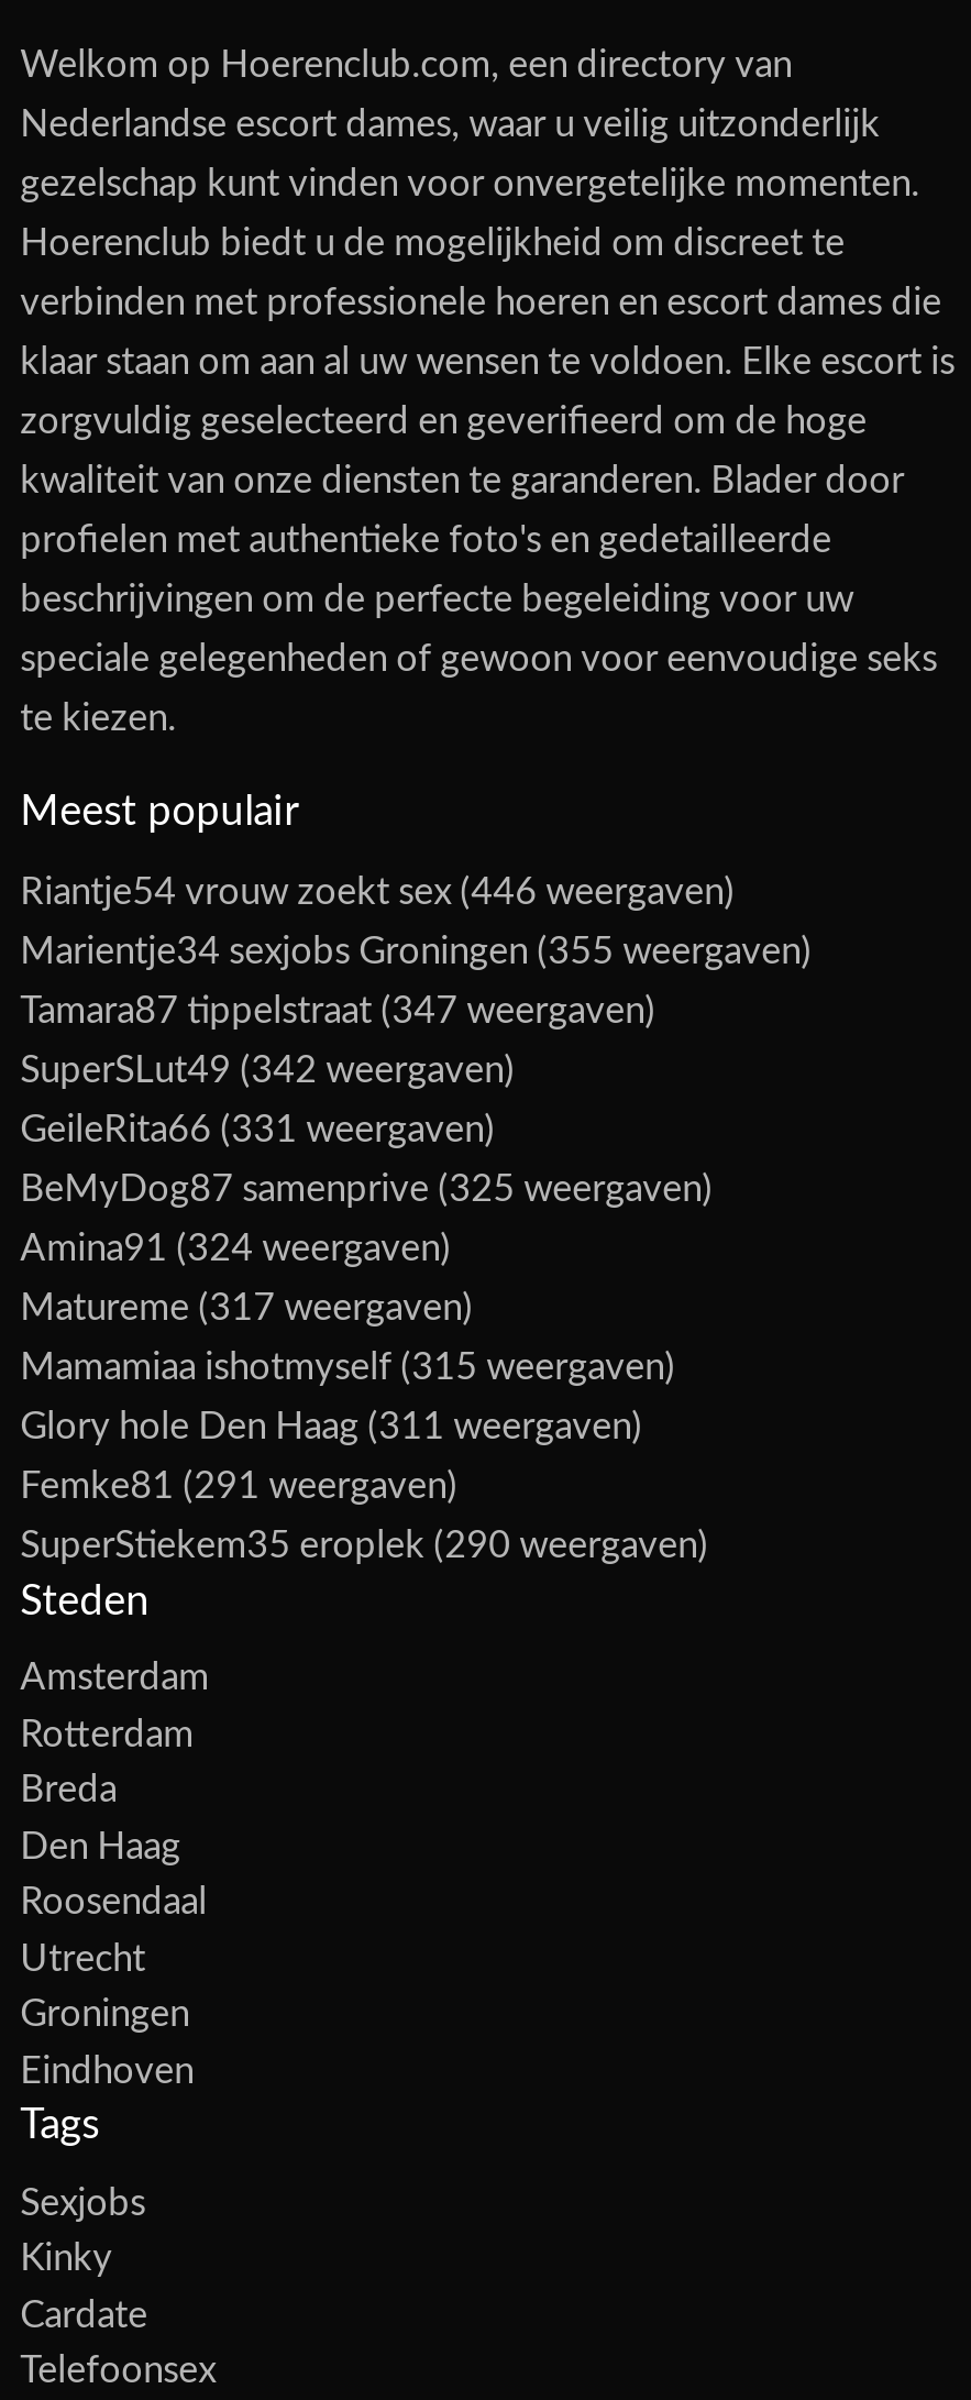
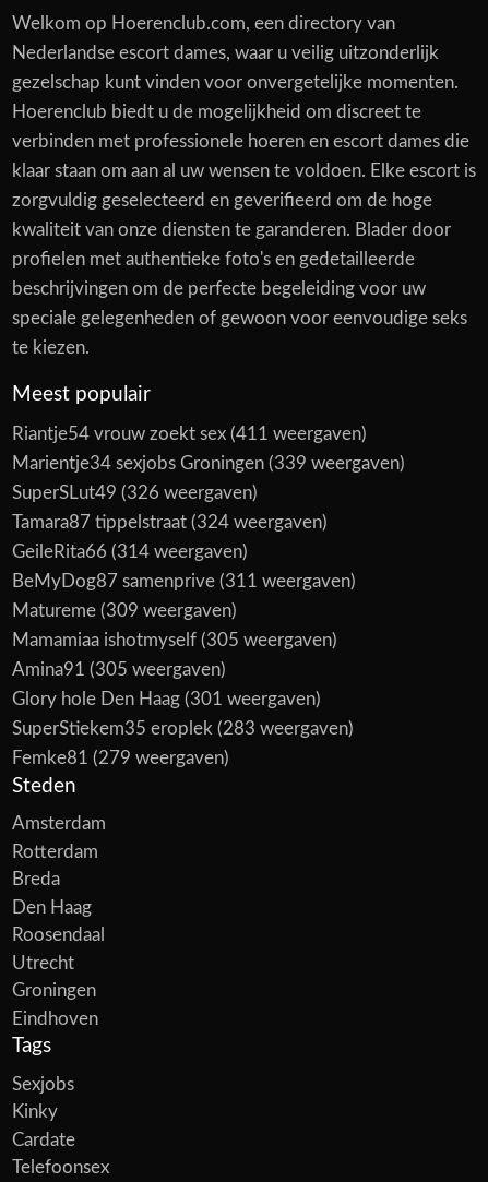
[20,873,735,910] Riantje54 vrouw zoekt sex (446 weergaven) -> [12,424,366,443] Riantje54 vrouw zoekt sex (411 weergaven)
[20,932,812,969] Marientje34 sexjobs Groningen (355 weergaven) -> [12,454,405,472] Marientje34 sexjobs Groningen (339 weergaven)
[20,991,656,1029] Tamara87 tippelstraat (347 weergaven) -> [12,483,257,502] SuperSLut49 (326 weergaven)
[20,1051,515,1088] SuperSLut49 (342 weergaven) -> [12,513,327,531] Tamara87 tippelstraat (324 weergaven)
[20,1110,495,1148] GeileRita66 (331 weergaven) -> [12,542,247,561] GeileRita66 (314 weergaven)
[20,1170,713,1207] BeMyDog87 samenprive (325 weergaven) -> [12,572,355,590] BeMyDog87 samenprive (311 weergaven)
[20,1229,451,1266] Amina91 (324 weergaven) -> [12,601,236,620] Matureme (309 weergaven)
[20,1288,473,1326] Matureme (317 weergaven) -> [12,631,337,649] Mamamiaa ishotmyself (305 weergaven)
[20,1348,675,1385] Mamamiaa ishotmyself (315 weergaven) -> [12,660,226,679] Amina91 (305 weergaven)
[20,1407,642,1445] Glory hole Den Haag (311 weergaven) -> [12,689,321,708] Glory hole Den Haag (301 weergaven)
[20,1467,458,1504] Femke81 (291 weergaven) -> [12,719,353,737] SuperStiekem35 eroplek (283 weergaven)
[20,1526,708,1563] SuperStiekem35 eroplek (290 weergaven) -> [12,748,229,767] Femke81 (279 weergaven)

